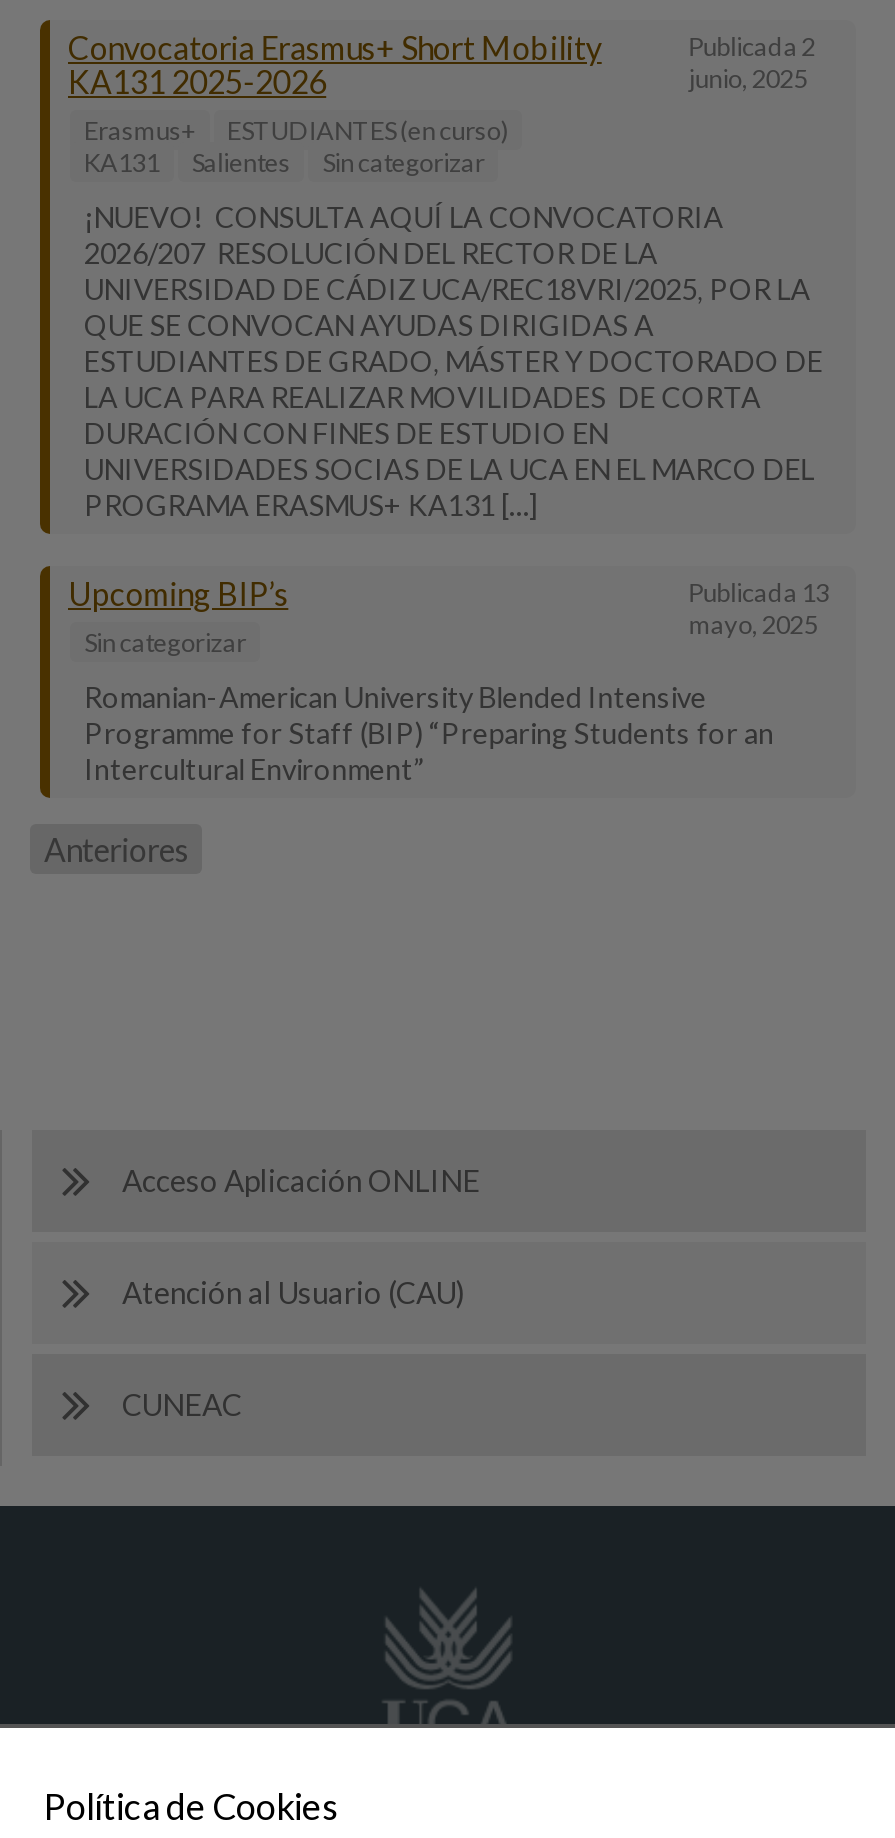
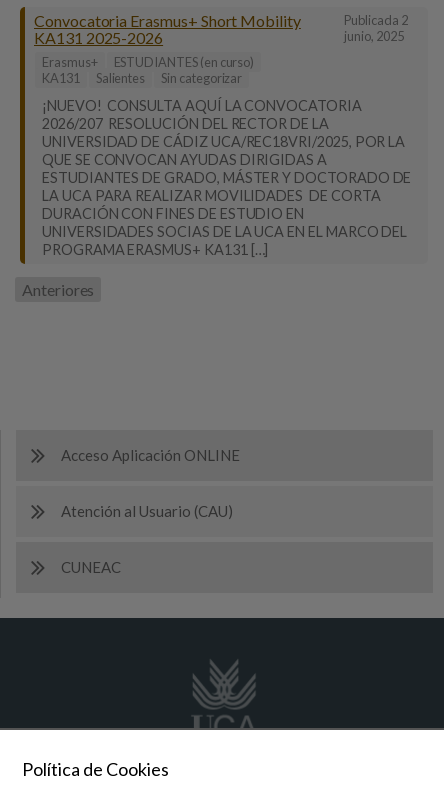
[68,574,288,658] Upcoming BIP’s | Sin categorizar -> none
[84,576,829,786] Publicada 13 | mayo, 2025 | Romanian-American University Blended Intensive | Programme for Staff (BIP) “Preparing Students for an | Intercultural Environment” -> none

